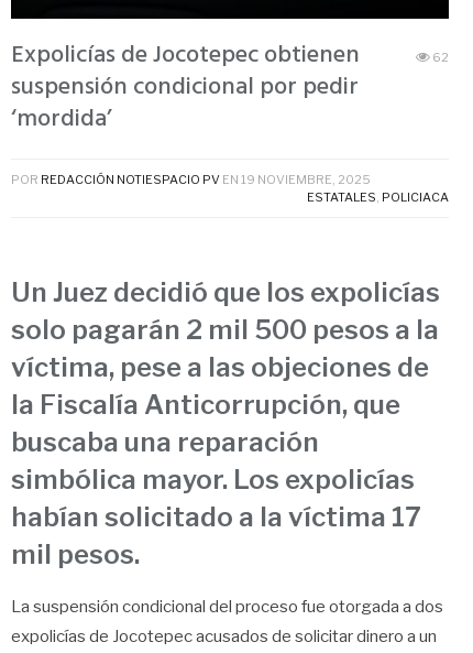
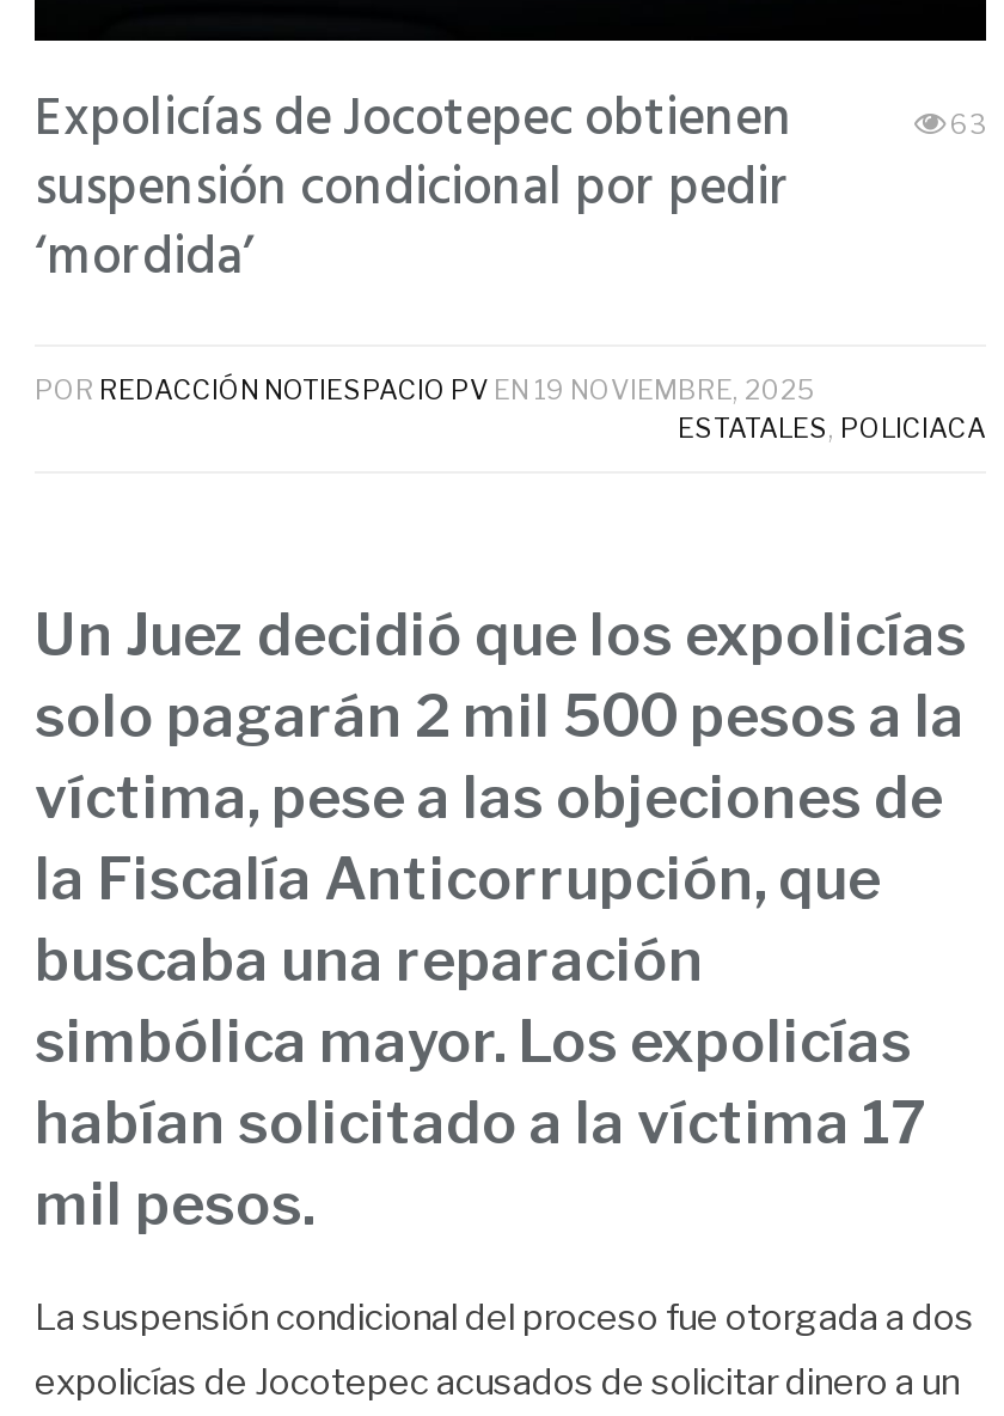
[430,50,449,65] 62 -> [945,108,986,142] 63

